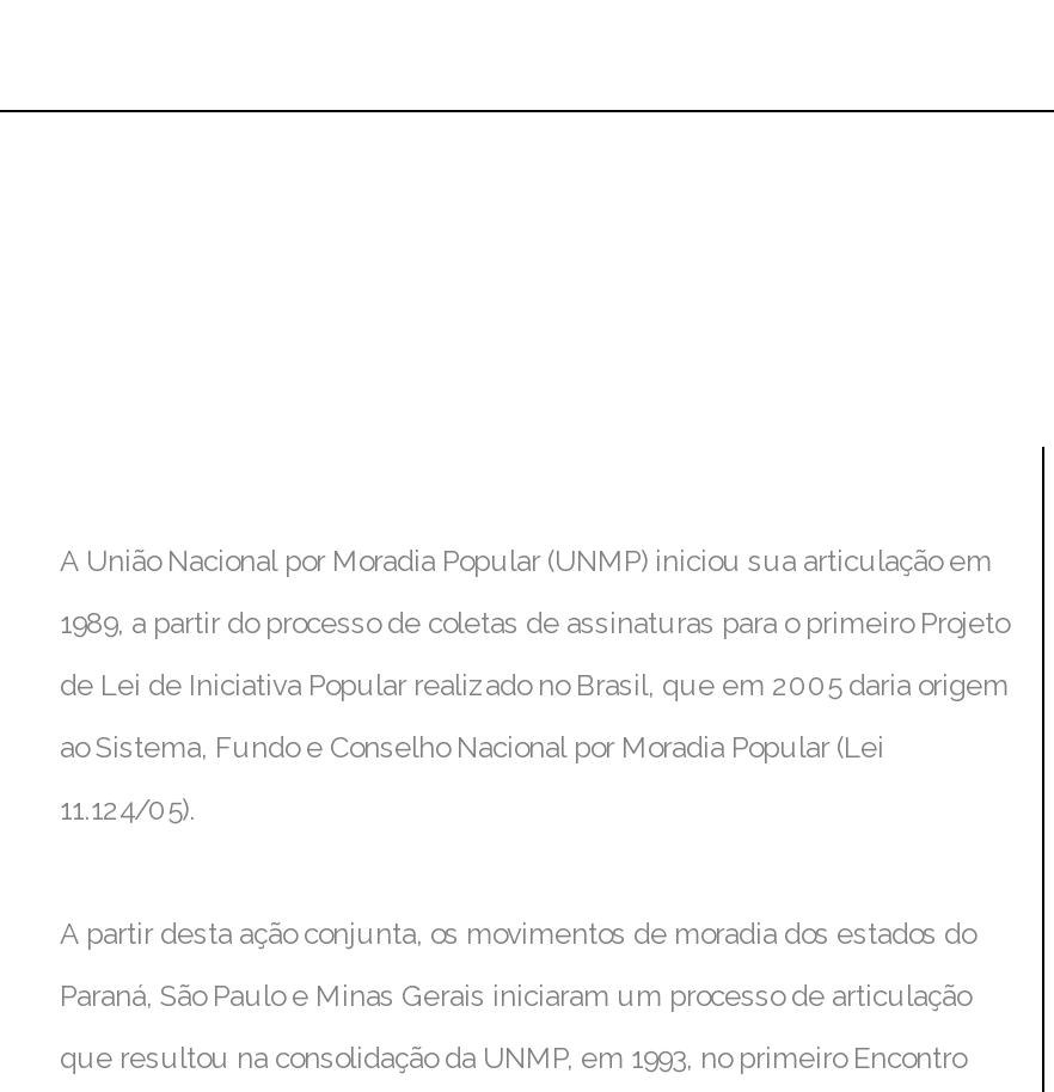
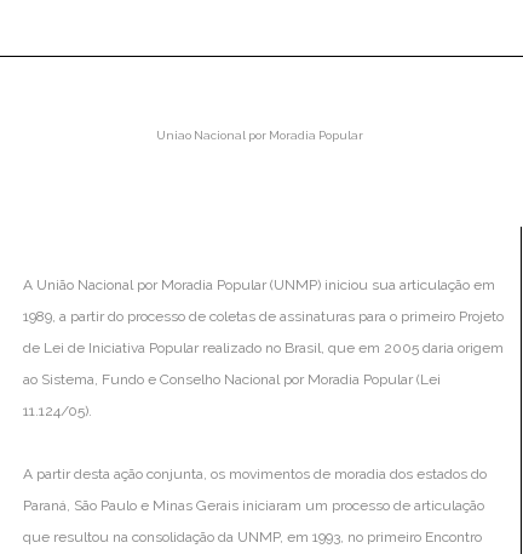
none -> [156,129,363,142] Uniao Nacional por Moradia Popular

